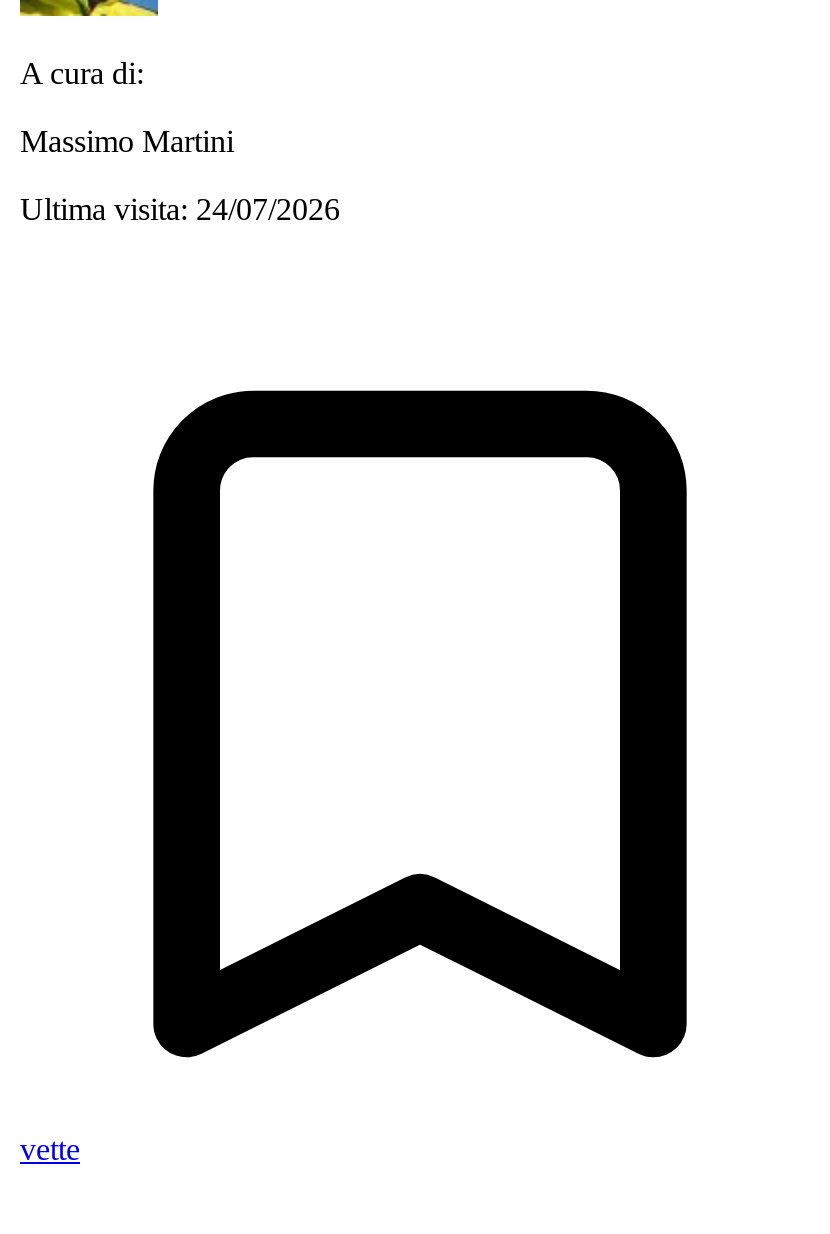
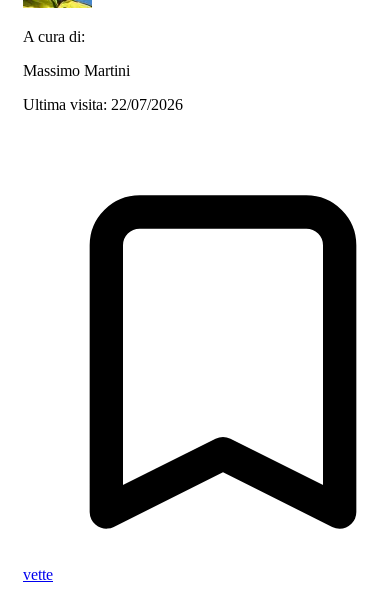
[20,192,340,226] Ultima visita: 24/07/2026 -> [23,96,183,113] Ultima visita: 22/07/2026

